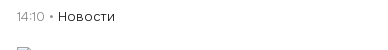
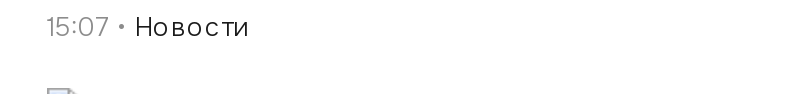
[17,8,115,25] 14:10 Новости -> [47,10,249,44] 15:07 Новости

